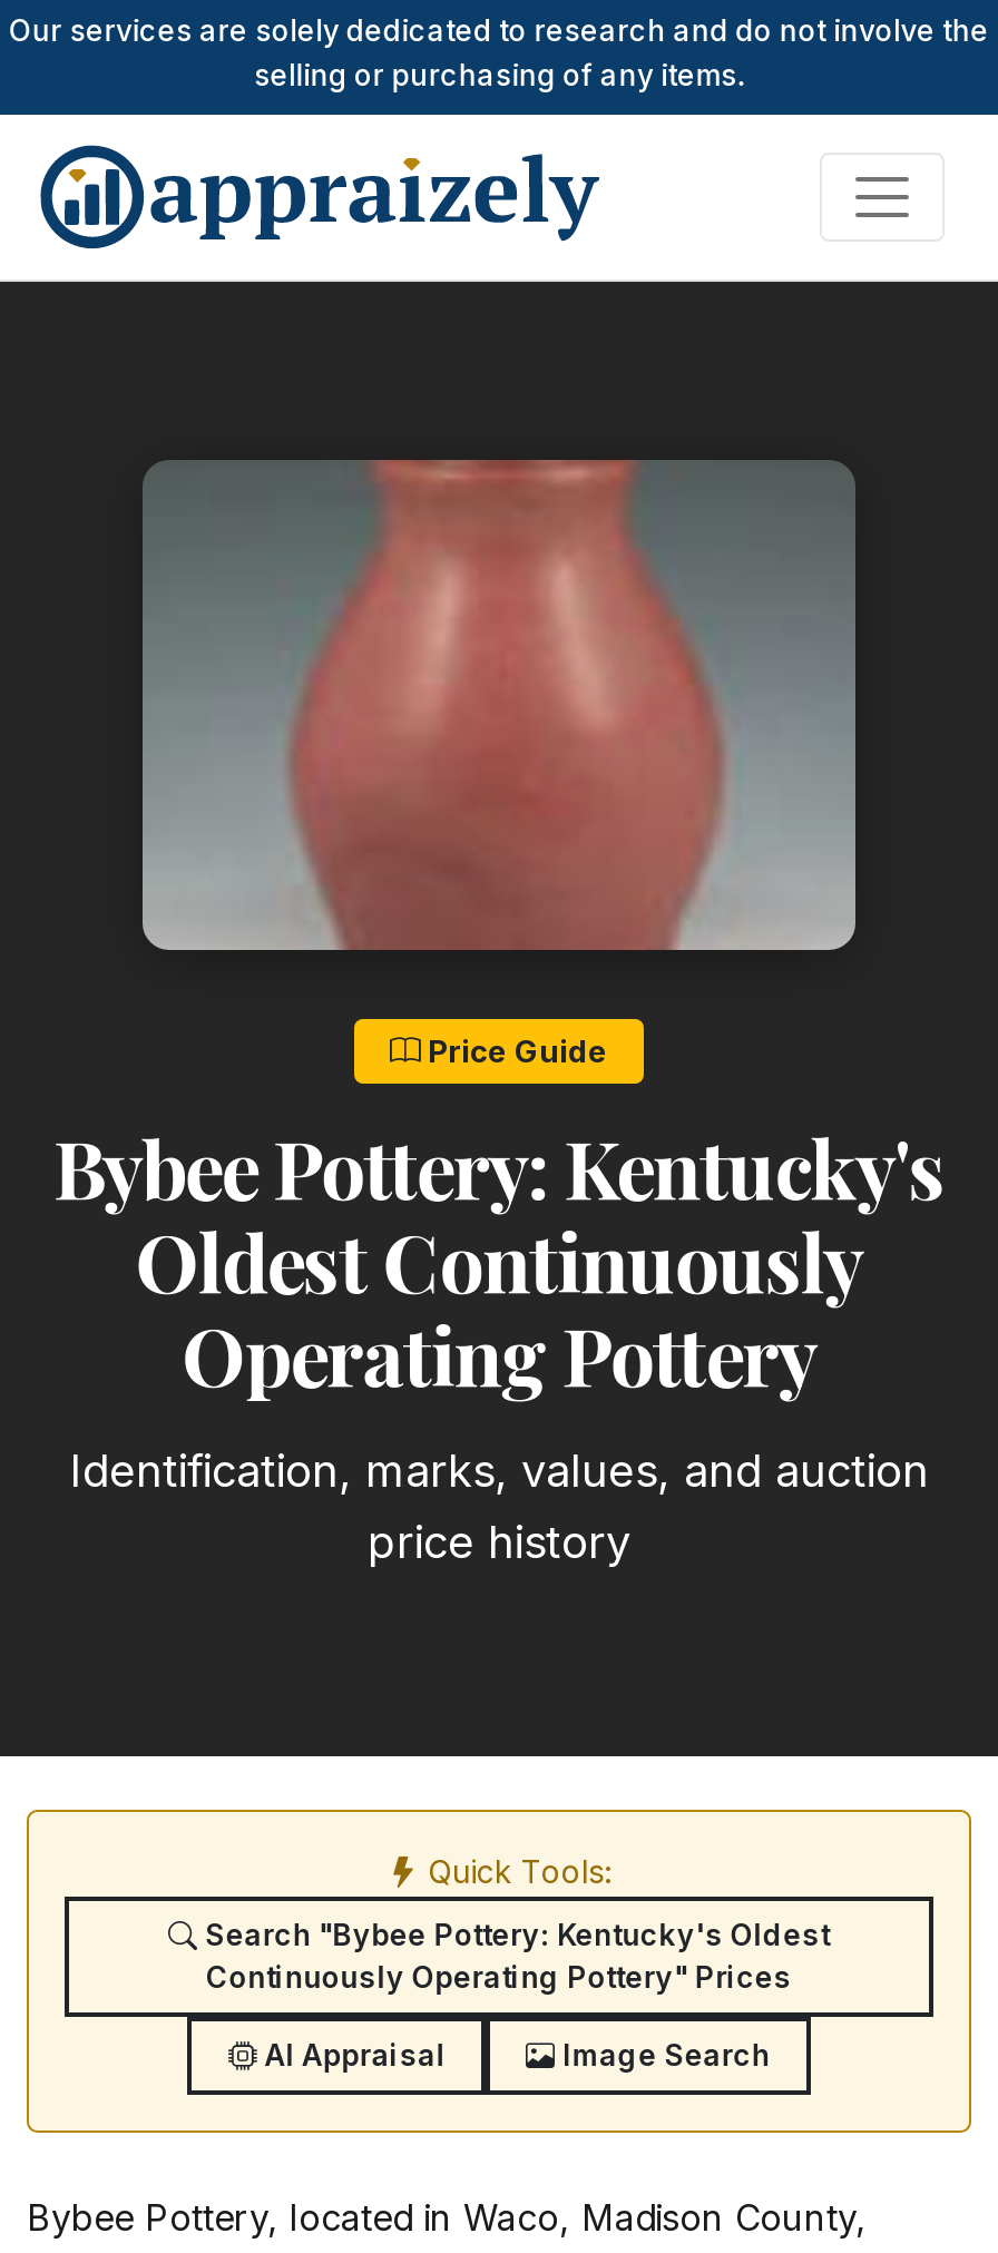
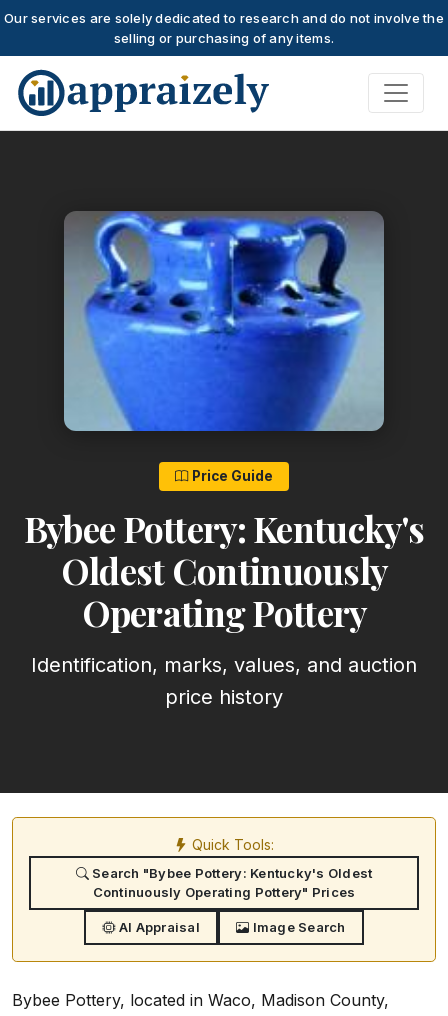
[145,460,855,952] [image] -> [65,211,383,432] [image]

